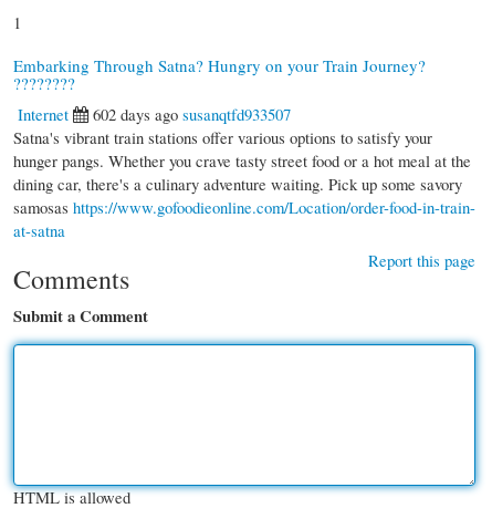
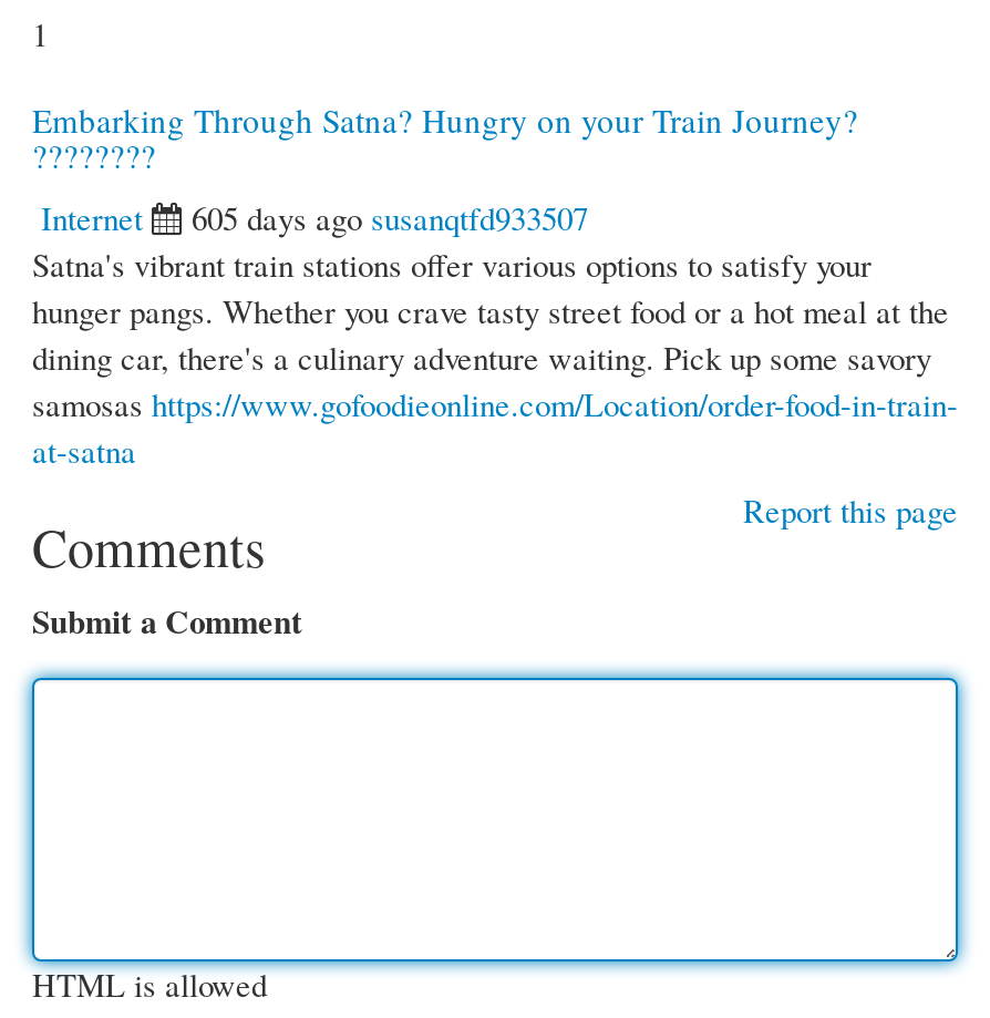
[93,103,291,125] 602 days ago susanqtfd933507 -> [192,195,588,239] 605 days ago susanqtfd933507

